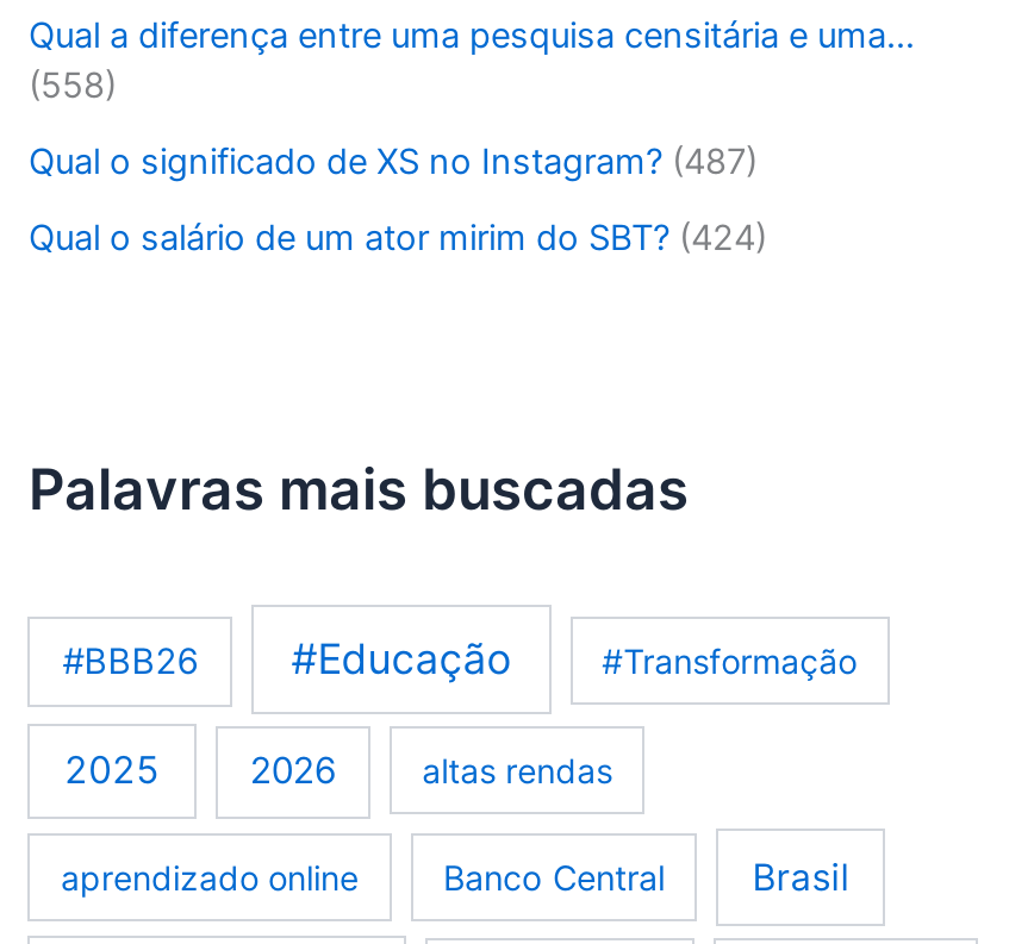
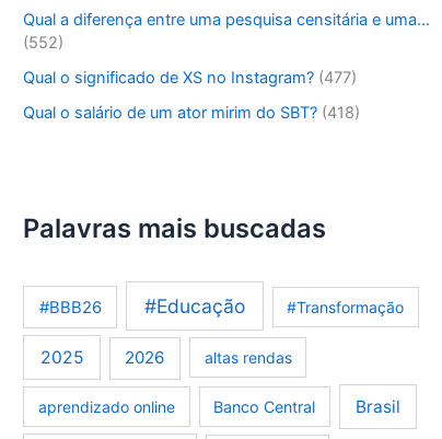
[29,65,117,108] (558) -> [24,33,64,53] (552)
[29,141,758,184] Qual o significado de XS no Instagram? (487) -> [24,68,357,88] Qual o significado de XS no Instagram? (477)
[29,217,767,260] Qual o salário de um ator mirim do SBT? (424) -> [24,103,360,123] Qual o salário de um ator mirim do SBT? (418)

